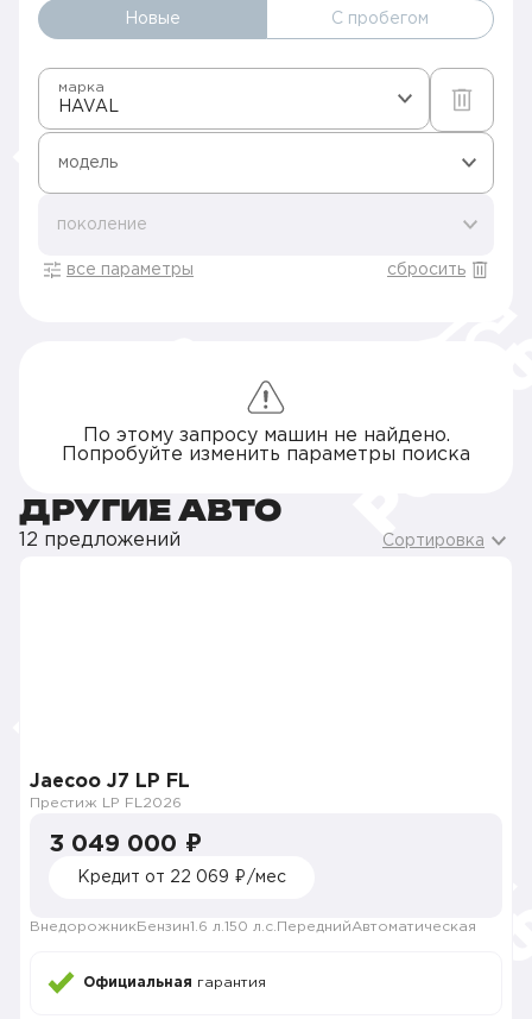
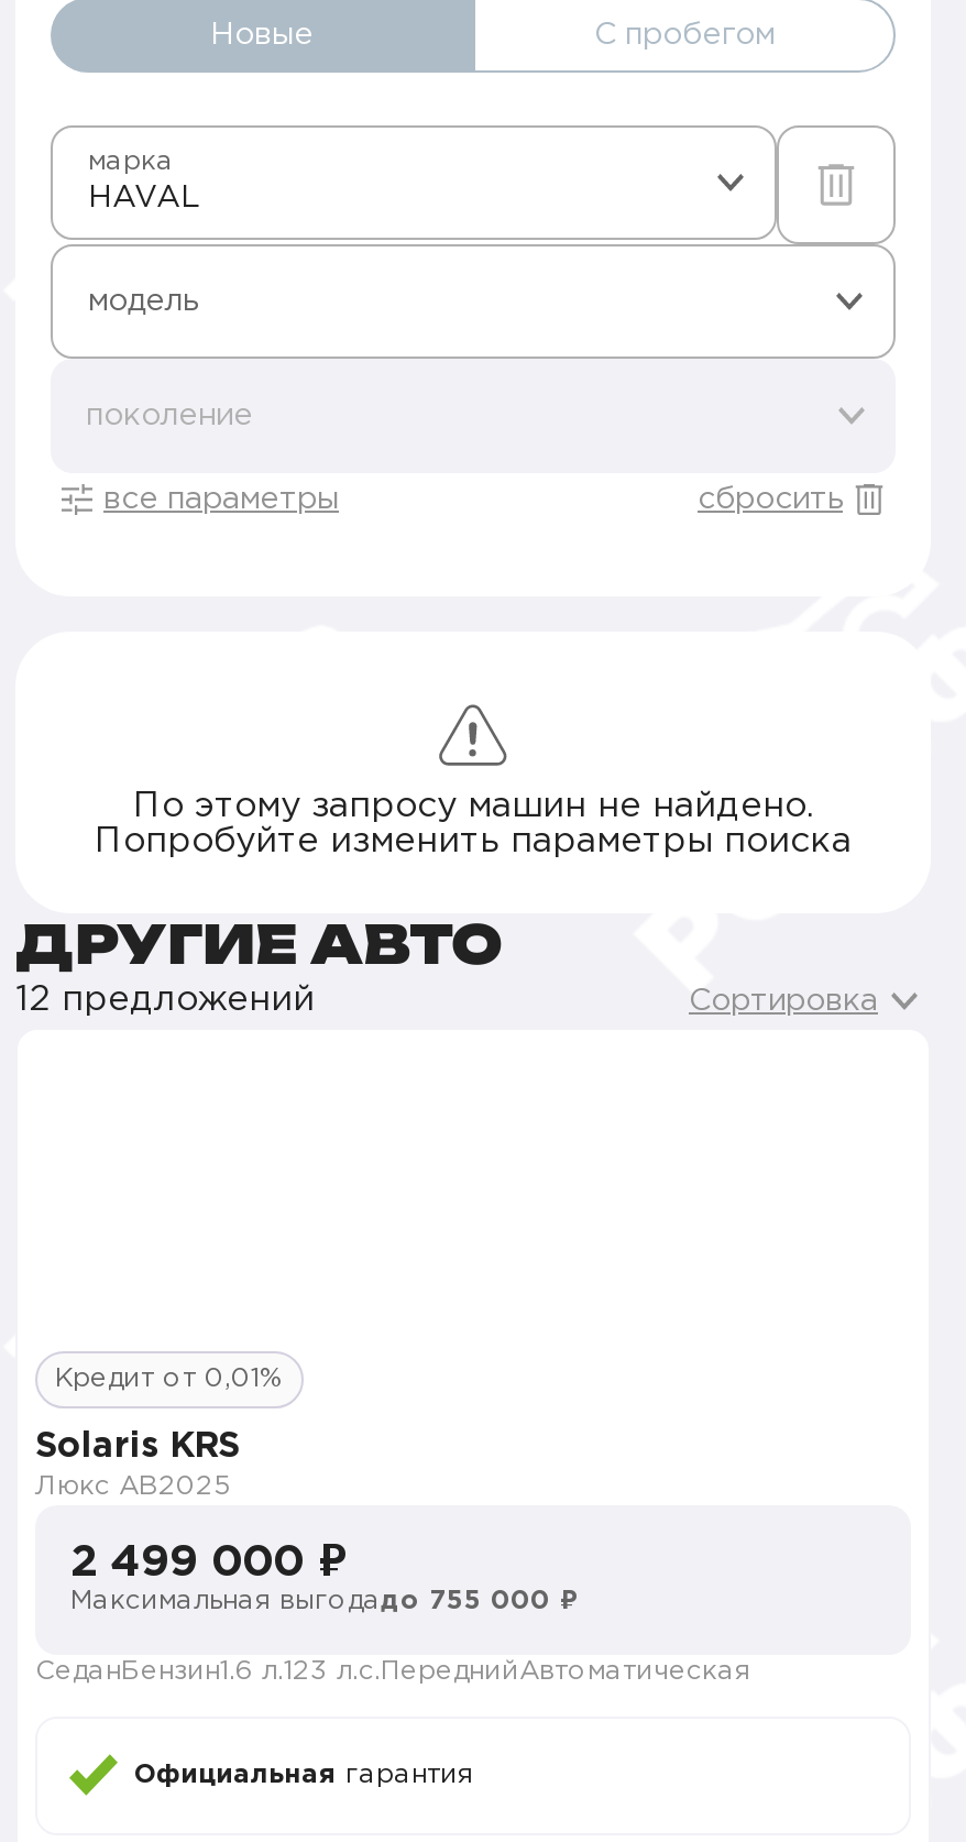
[30,773,190,810] Jaecoo J7 LP FL | Престиж LP FL2026 -> [55,1367,284,1391] Кредит от 0,01%
[49,834,202,855] 3 049 000 ₽ -> [35,1430,240,1499] Solaris KRS | Люкс АВ2025
[77,870,286,885] Кредит от 22 069 ₽/мес -> [70,1543,579,1613] 2 499 000 ₽ | Максимальная выгода до 755 000 ₽
[30,920,476,933] ВнедорожникБензин1.6 л.150 л.с. Передний Автоматическая -> [35,1659,750,1684] СеданБензин1.6 л.123 л.с. Передний Автоматическая

